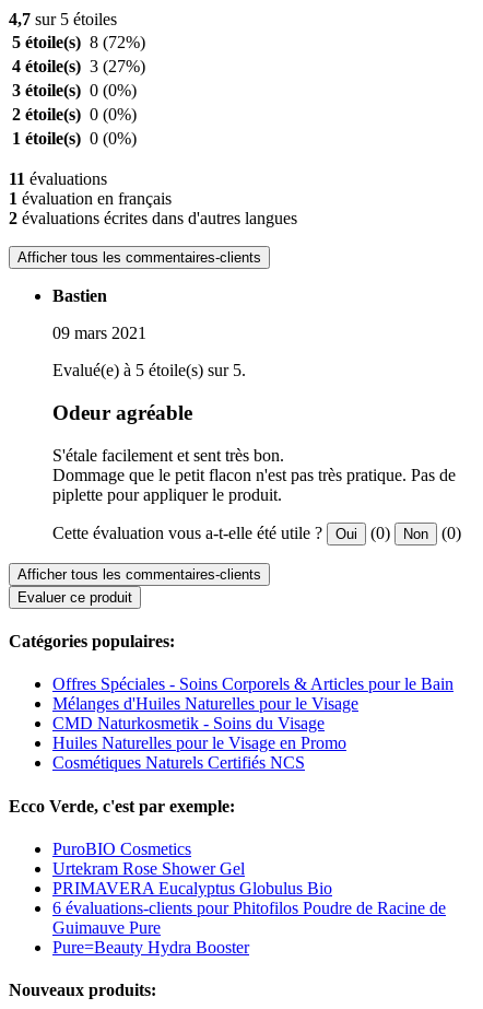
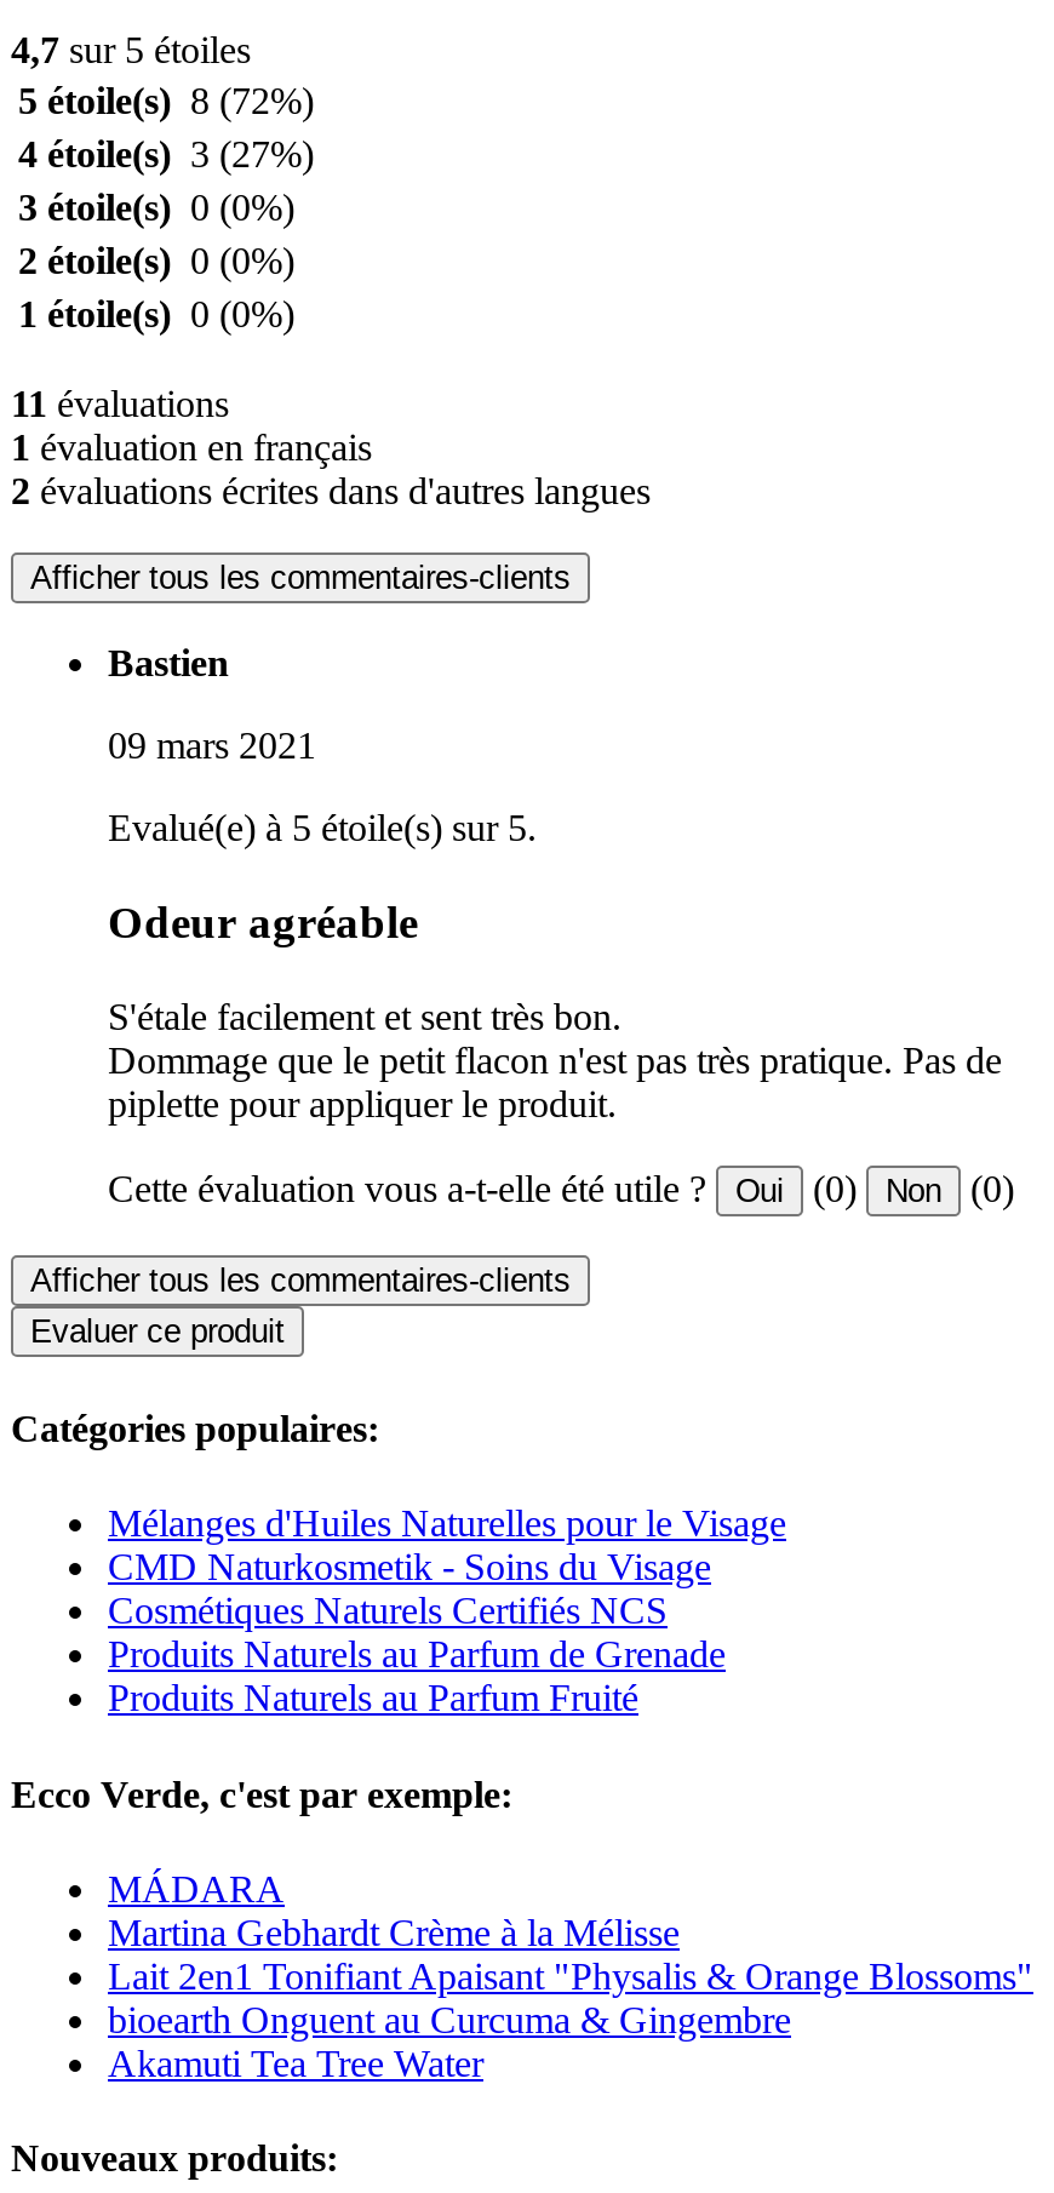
[52,675,453,693] Offres Spéciales - Soins Corporels & Articles pour le Bain -> none
[52,734,346,752] Huiles Naturelles pour le Visage en Promo -> none
moved [52,754,305,772] -> [108,1590,668,1632]: Cosmétiques Naturels Certifiés NCS
none -> [108,1634,726,1719] Produits Naturels au Parfum de Grenade | Produits Naturels au Parfum Fruité
[52,839,446,956] PuroBIO Cosmetics | Urtekram Rose Shower Gel | PRIMAVERA Eucalyptus Globulus Bio | 6 évaluations-clients pour Phitofilos Poudre de Racine de | Guimauve Pure | Pure=Beauty Hydra Booster -> [108,1868,1033,2084] MÁDARA | Martina Gebhardt Crème à la Mélisse | Lait 2en1 Tonifiant Apaisant "Physalis & Orange Blossoms" | bioearth Onguent au Curcuma & Gingembre | Akamuti Tea Tree Water

